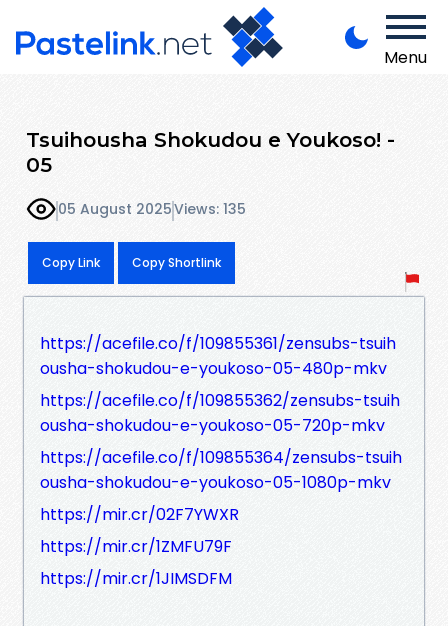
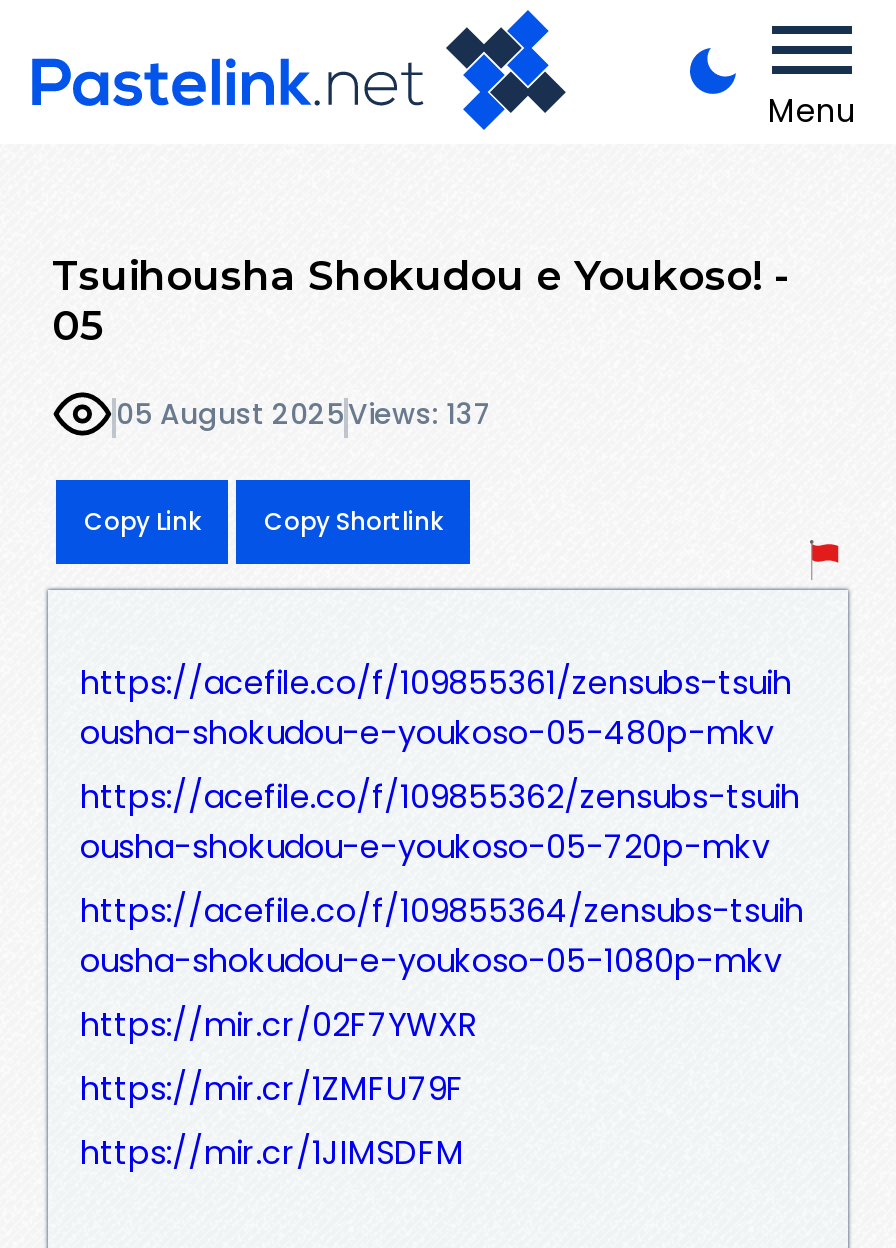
[58,199,246,219] 05 August 2025 Views: 135 -> [116,395,492,435] 05 August 2025 Views: 137

